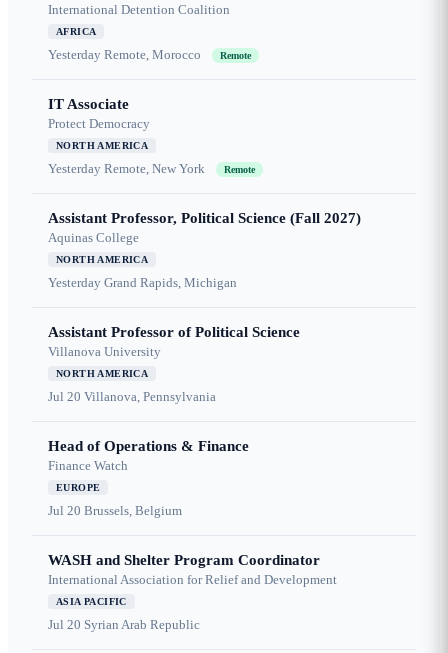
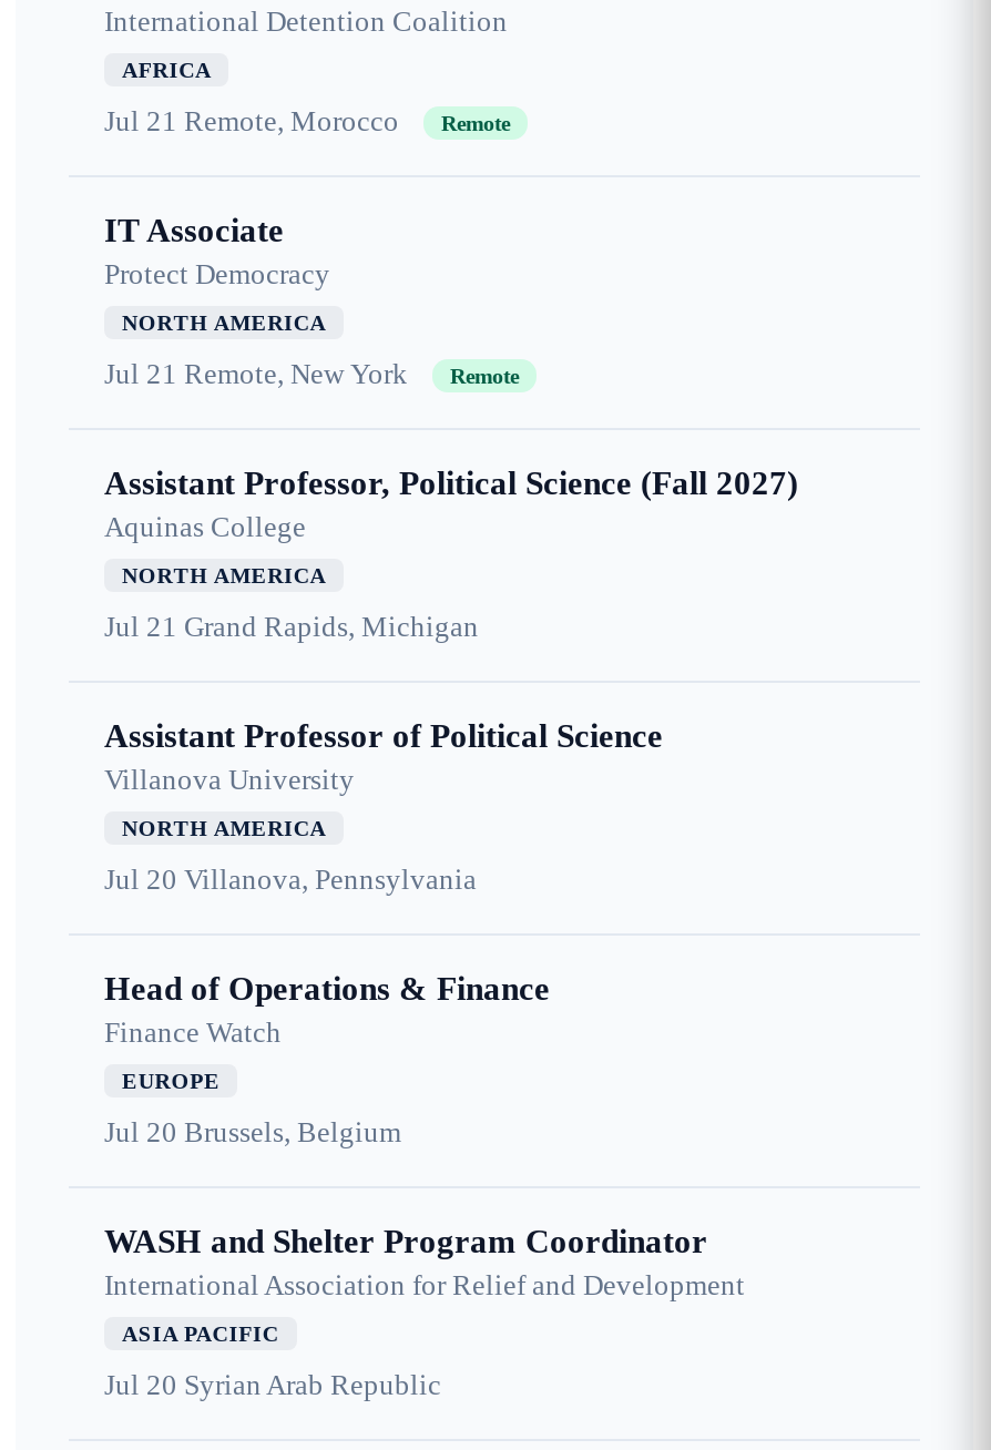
[48,47,201,62] Yesterday Remote, Morocco -> [104,104,399,138] Jul 21 Remote, Morocco
[48,161,205,176] Yesterday Remote, New York -> [104,357,408,390] Jul 21 Remote, New York
[48,275,237,290] Yesterday Grand Rapids, Michigan -> [104,610,479,643] Jul 21 Grand Rapids, Michigan

